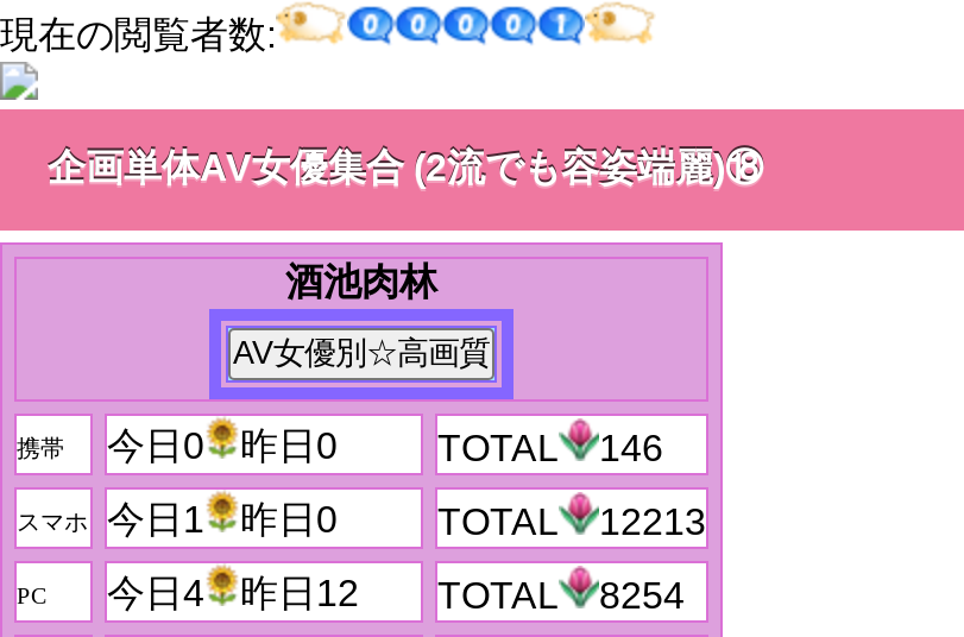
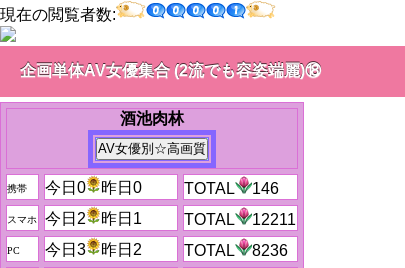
[107,499,204,540] 今日1 -> [45,210,86,227] 今日2
[240,499,338,540] 昨日0 -> [101,210,142,227] 昨日1
[437,502,706,542] TOTAL 12213 -> [184,211,296,228] TOTAL 12211
[107,573,204,613] 今日4 -> [45,241,86,258] 今日3
[240,573,359,613] 昨日12 -> [101,241,142,258] 昨日2
[599,575,685,616] 8254 -> [252,242,288,259] 8236

